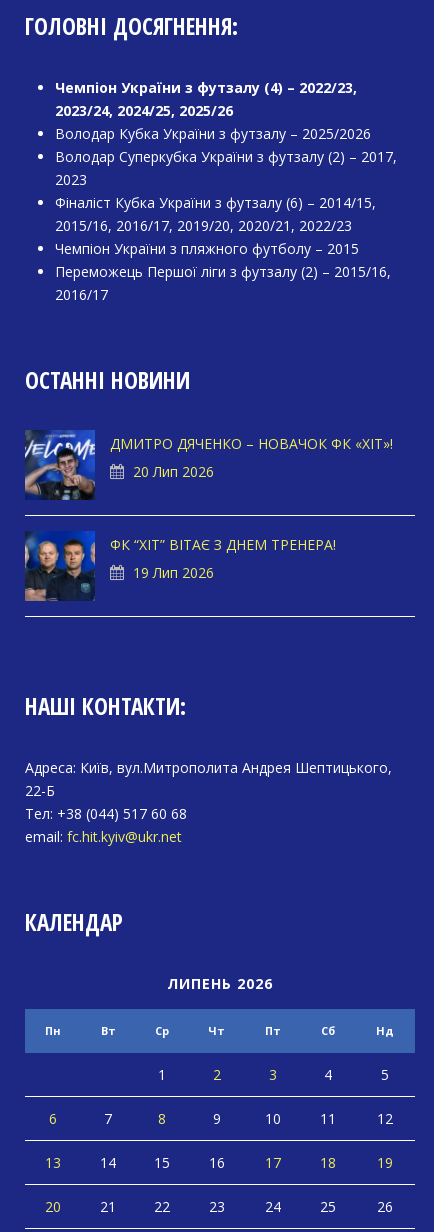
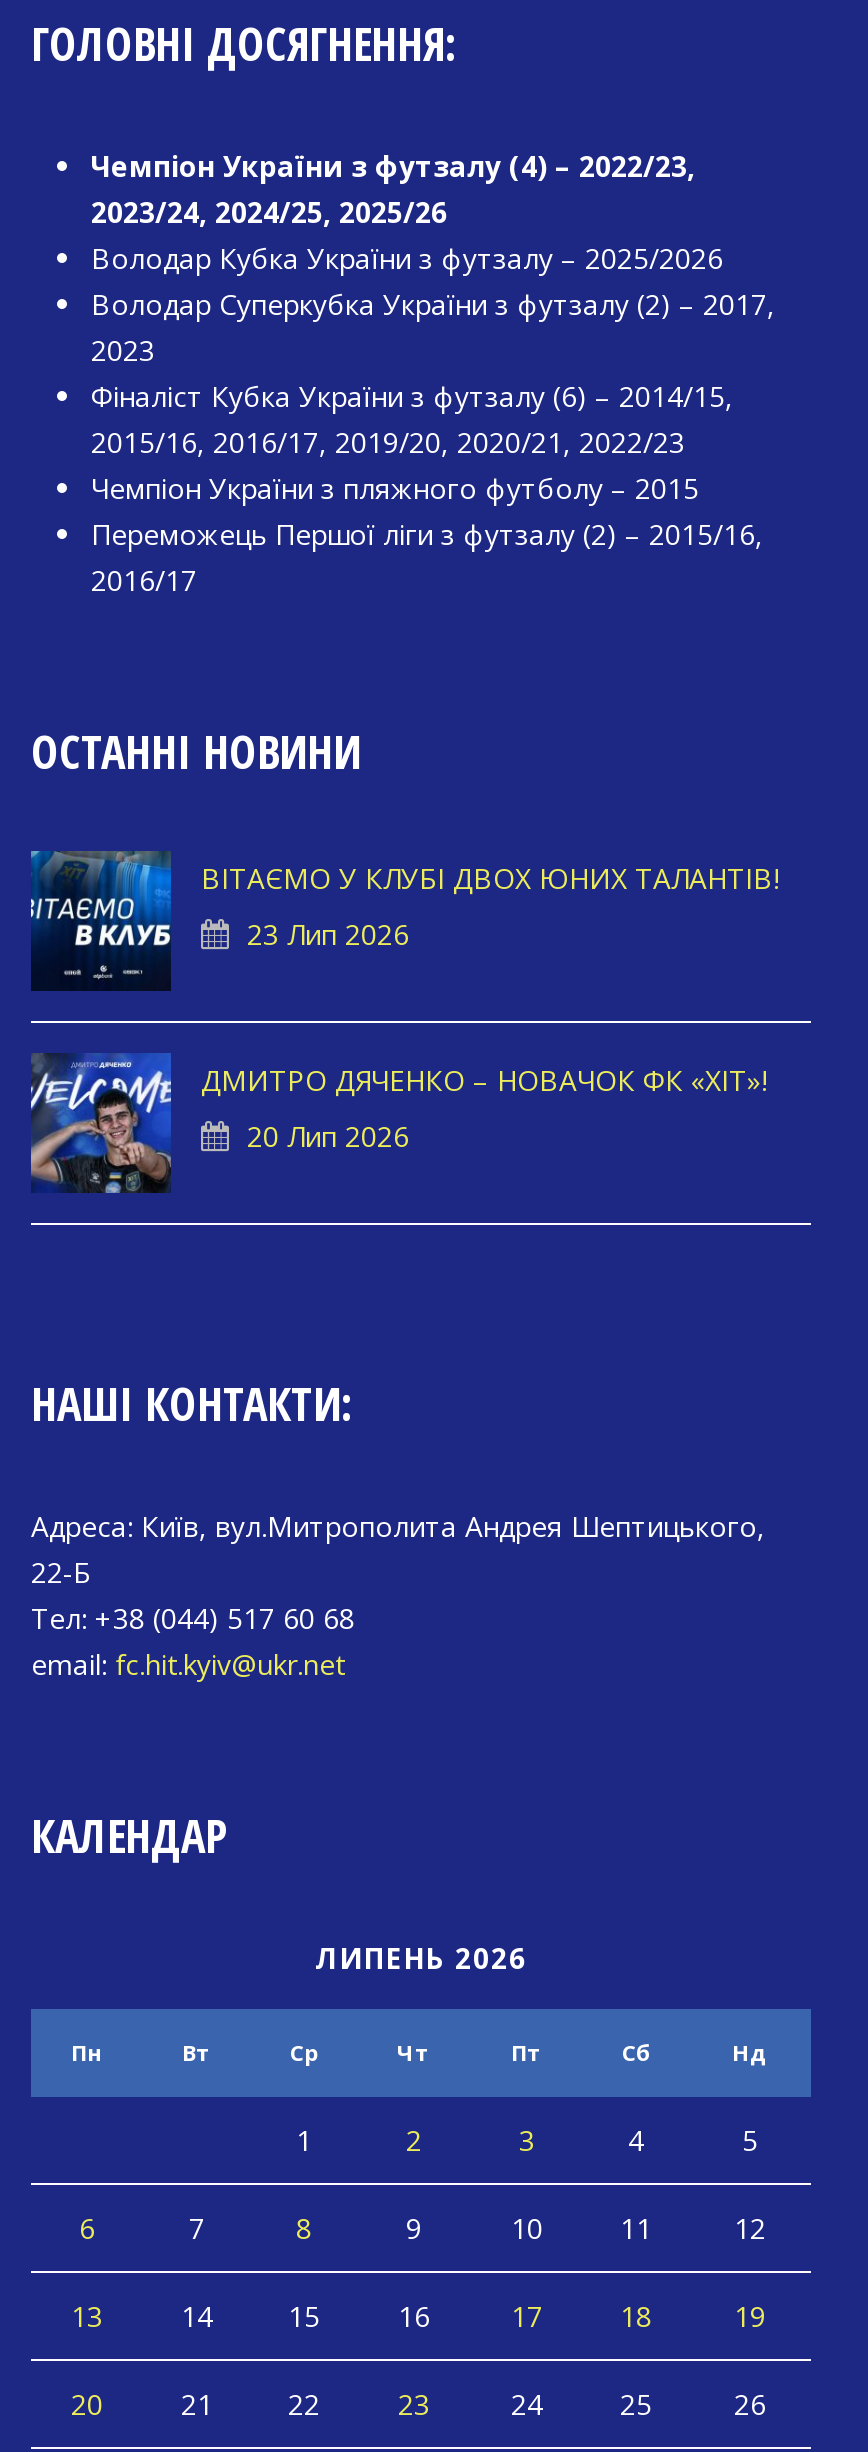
none -> [29,849,779,993] [image] | ВІТАЄМО У КЛУБІ ДВОХ ЮНИХ ТАЛАНТІВ! | 23 Лип 2026
moved [23,429,393,502] -> [27,1051,767,1197]: [image] | ДМИТРО ДЯЧЕНКО – НОВАЧОК ФК «ХІТ»! | 20 Лип 2026
[24,531,336,602] [image] | ФК “ХІТ” ВІТАЄ З ДНЕМ ТРЕНЕРА! | 19 Лип 2026 -> none

